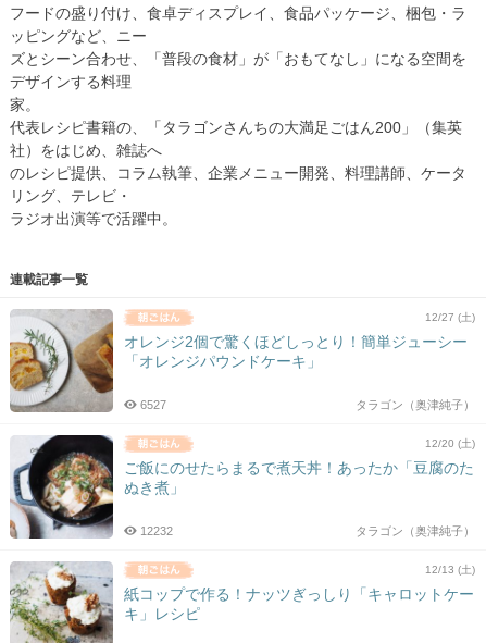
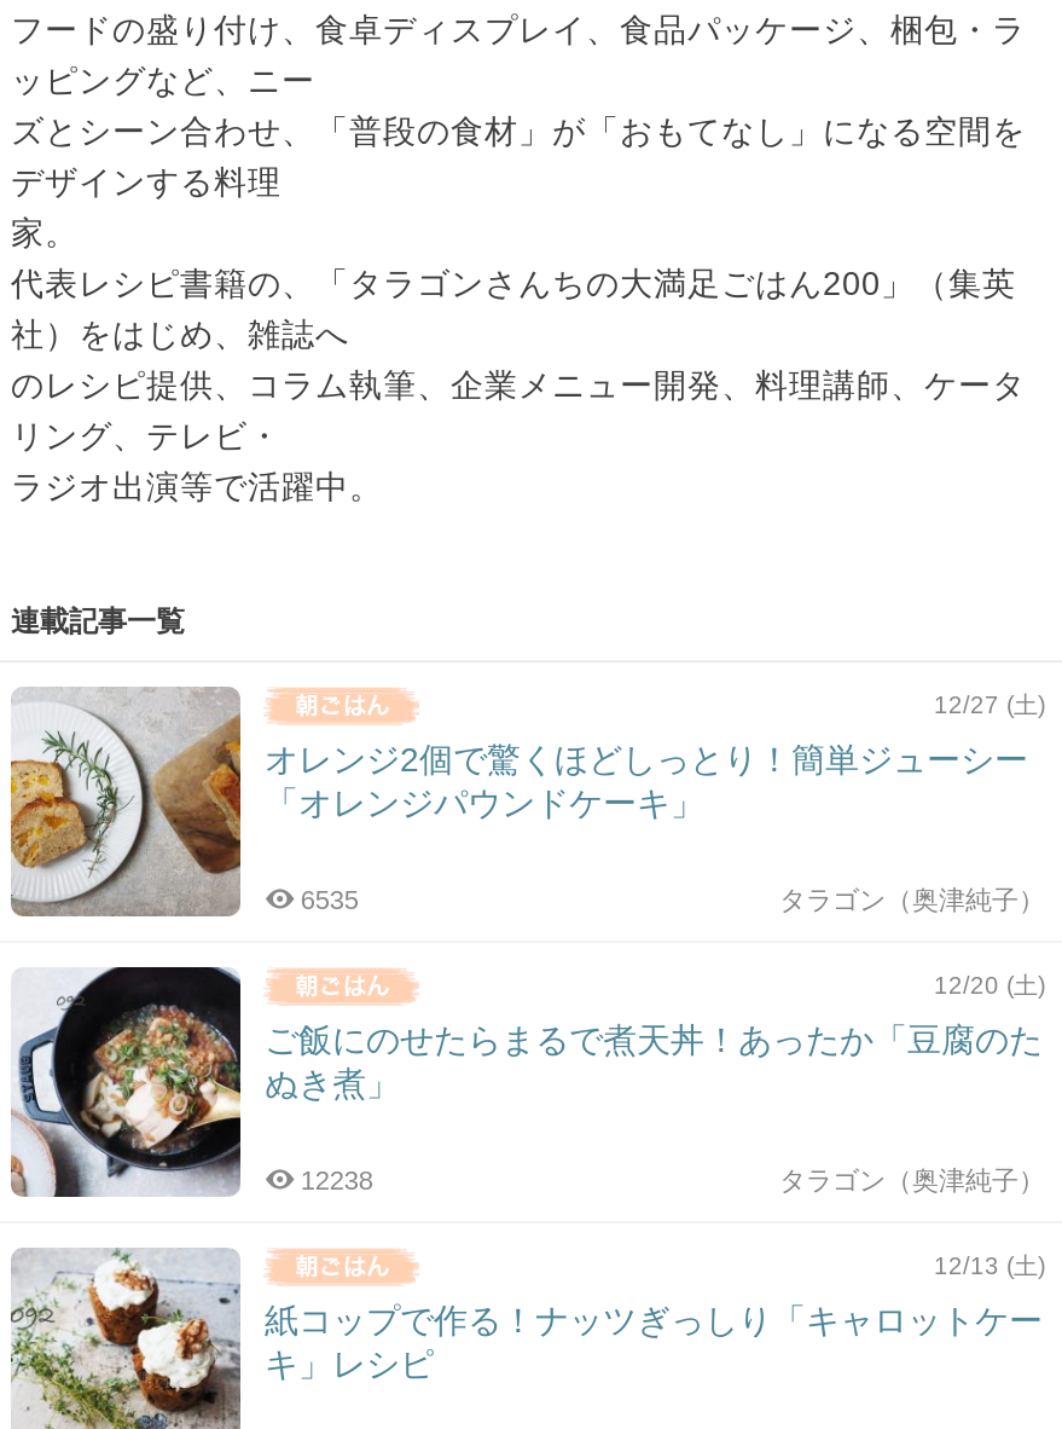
[140,398,166,411] 6527 -> [301,885,359,914] 6535
[140,524,173,537] 12232 -> [301,1165,373,1194] 12238

